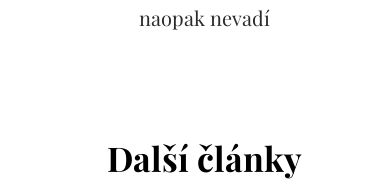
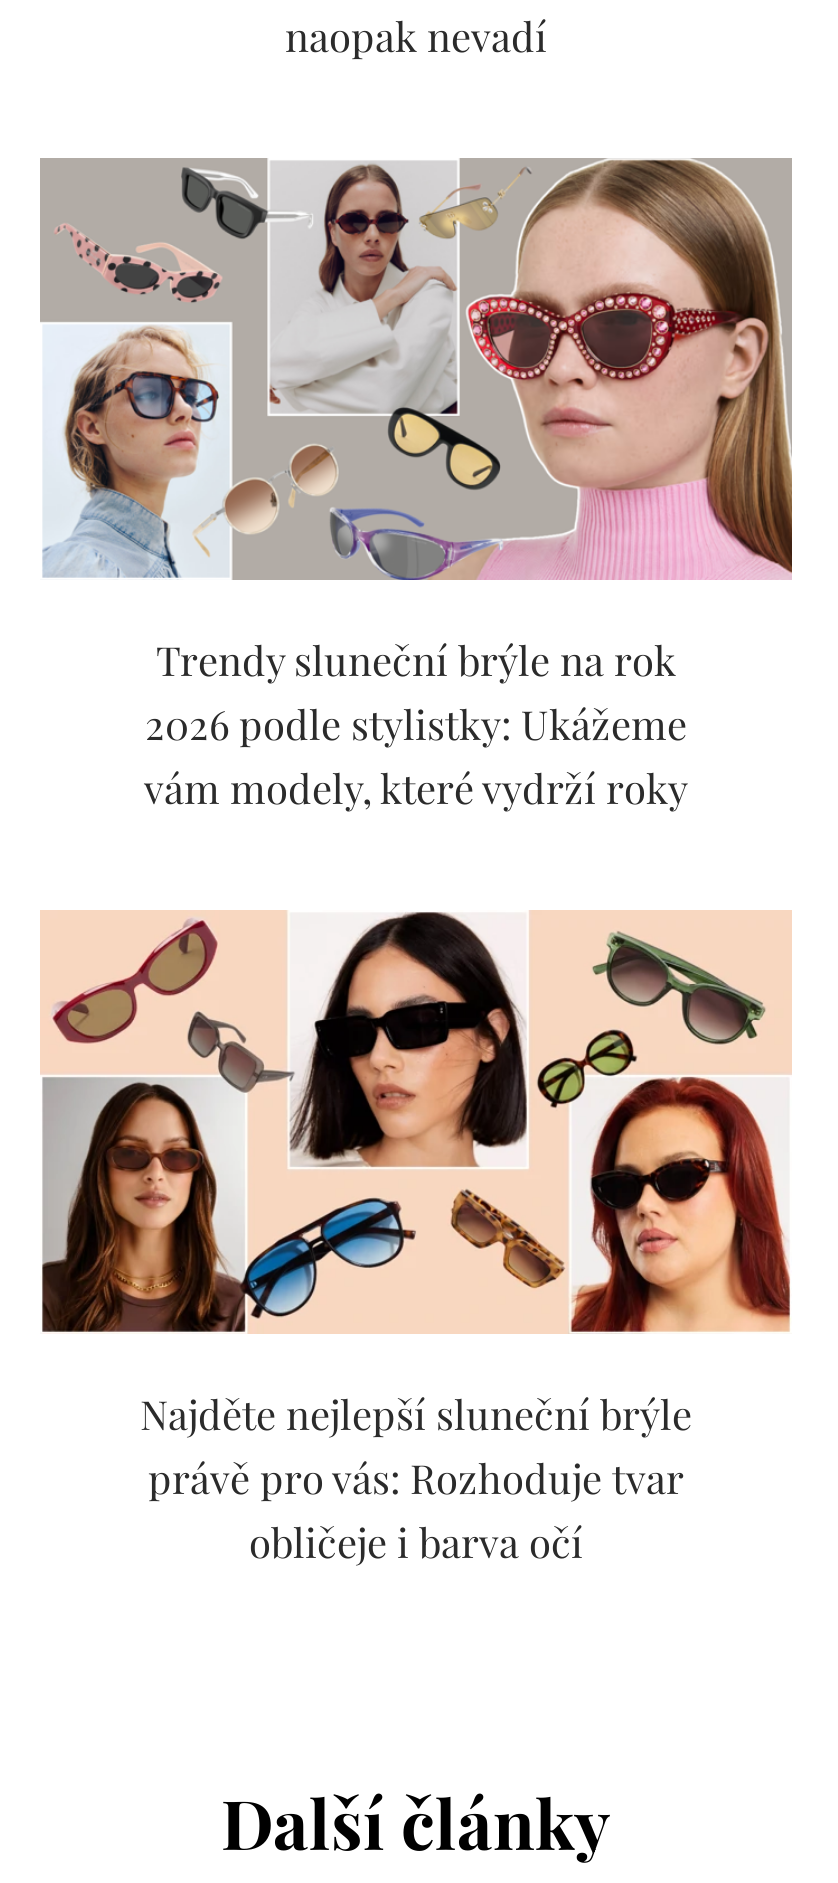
none -> [40,158,794,815] [image] | Trendy sluneční brýle na rok | 2026 podle stylistky: Ukážeme | vám modely, které vydrží roky
none -> [40,910,792,1568] [image] | Najděte nejlepší sluneční brýle | právě pro vás: Rozhoduje tvar | obličeje i barva očí

